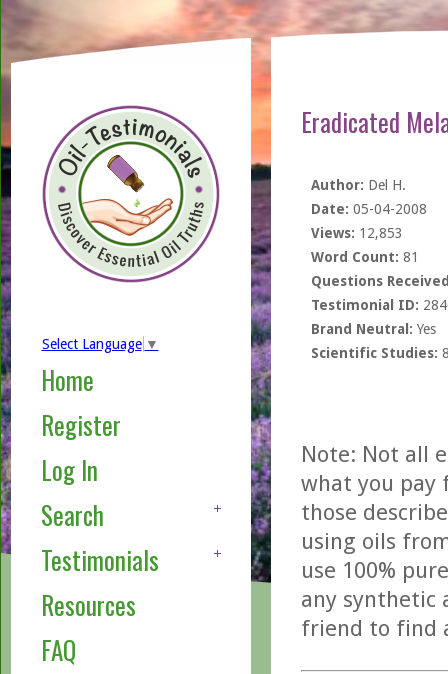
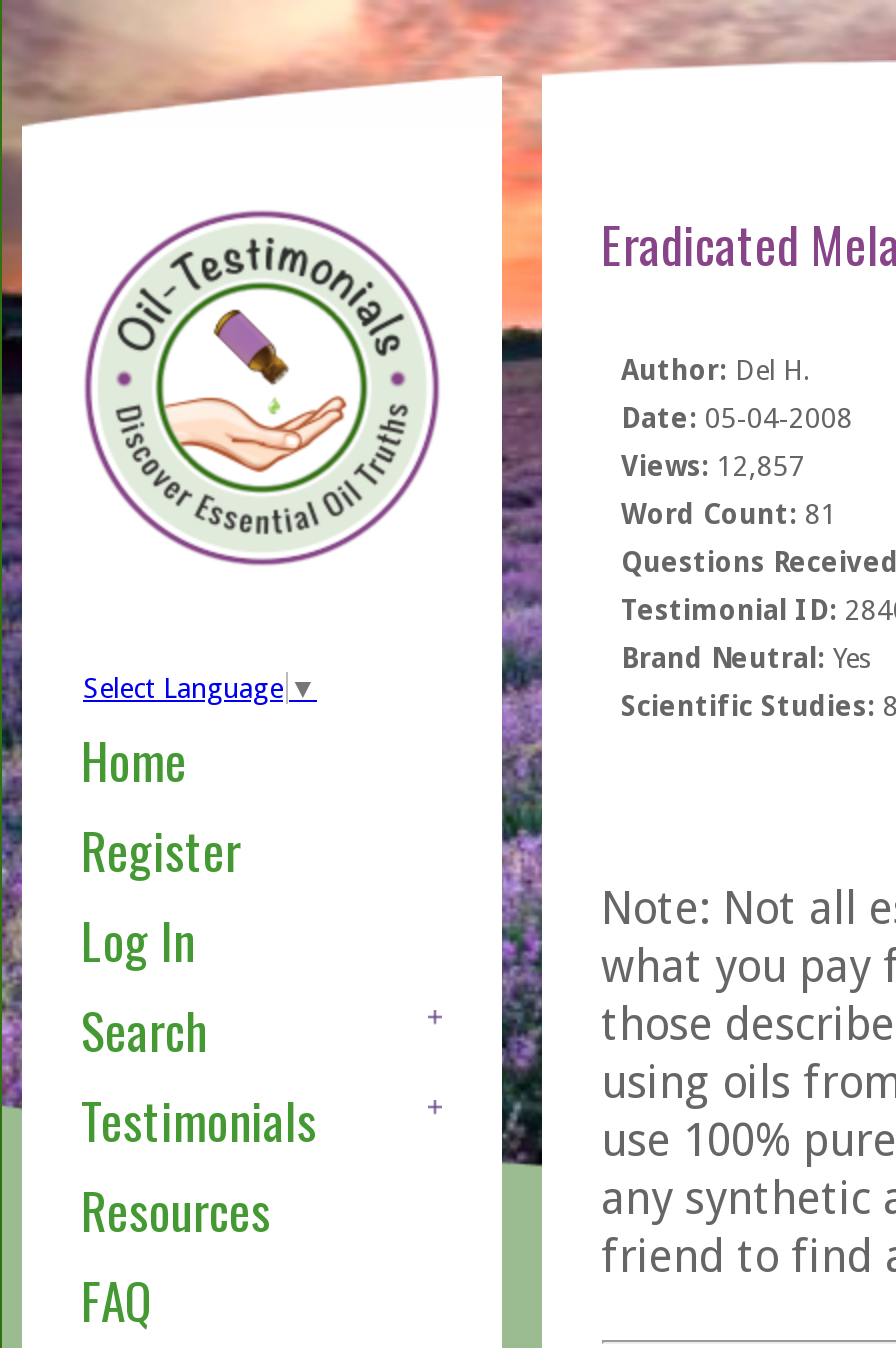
[310,225,402,241] Views: 12,853 -> [621,450,805,482] Views: 12,857

